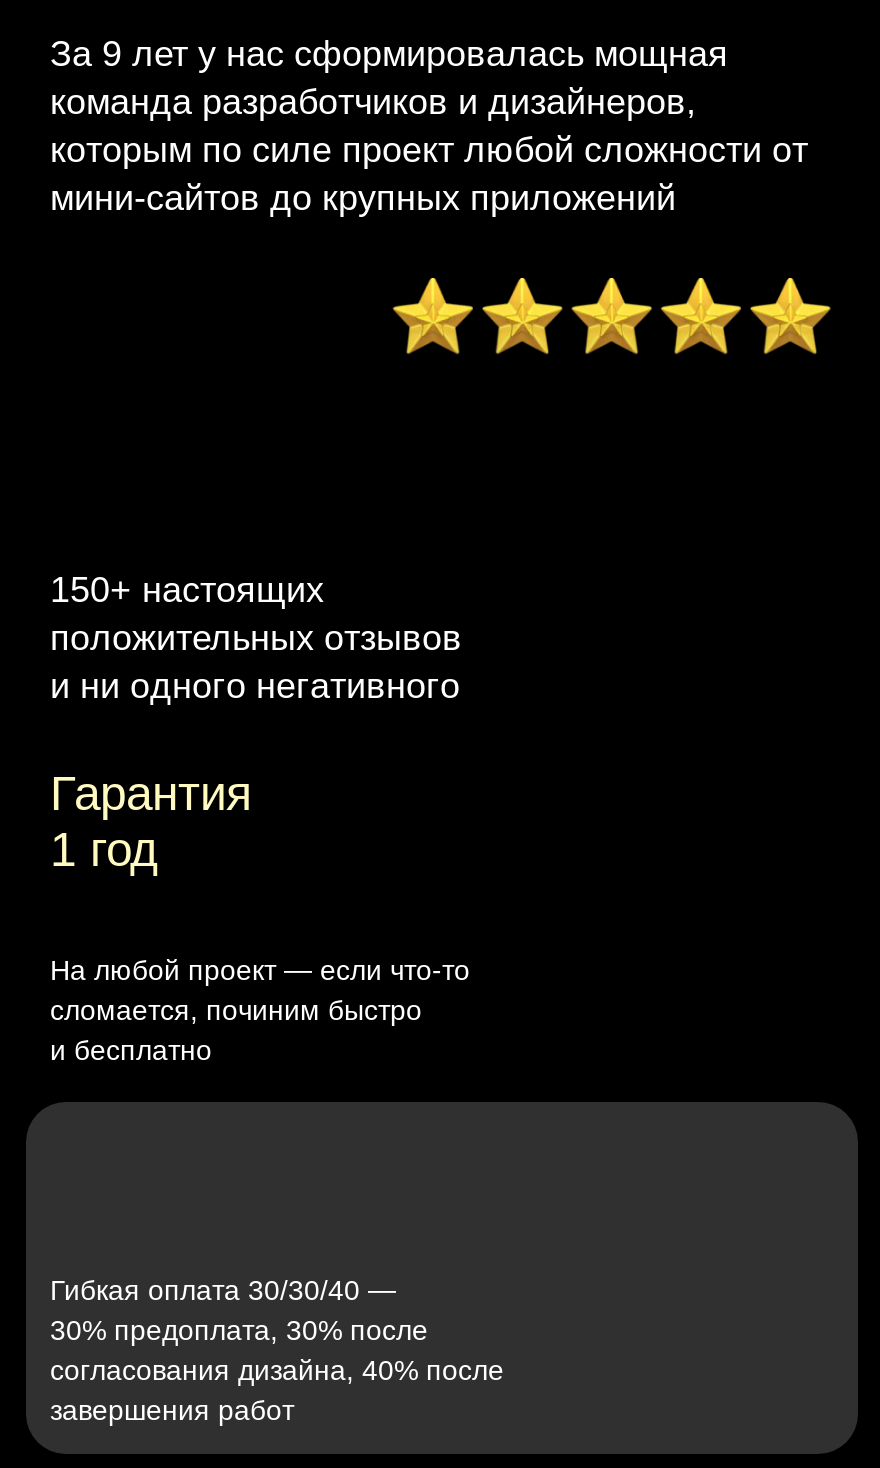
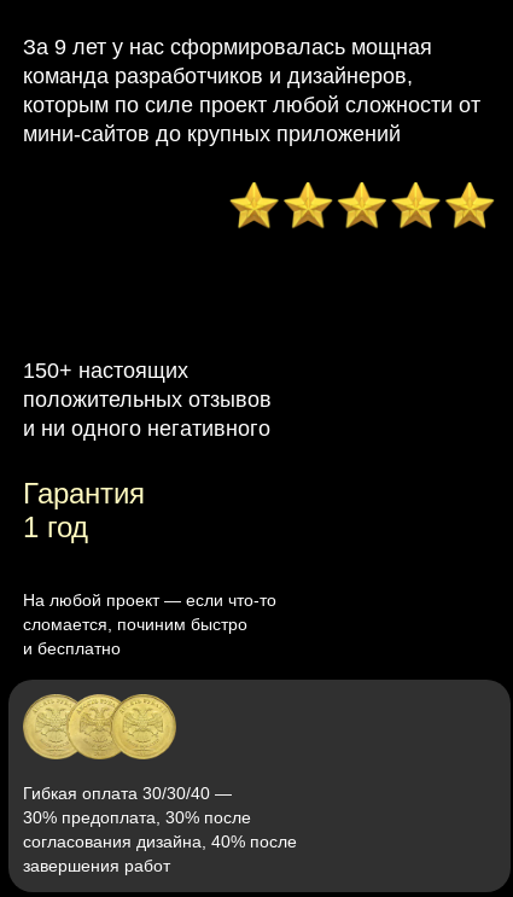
none -> [22,693,177,761] [image]

